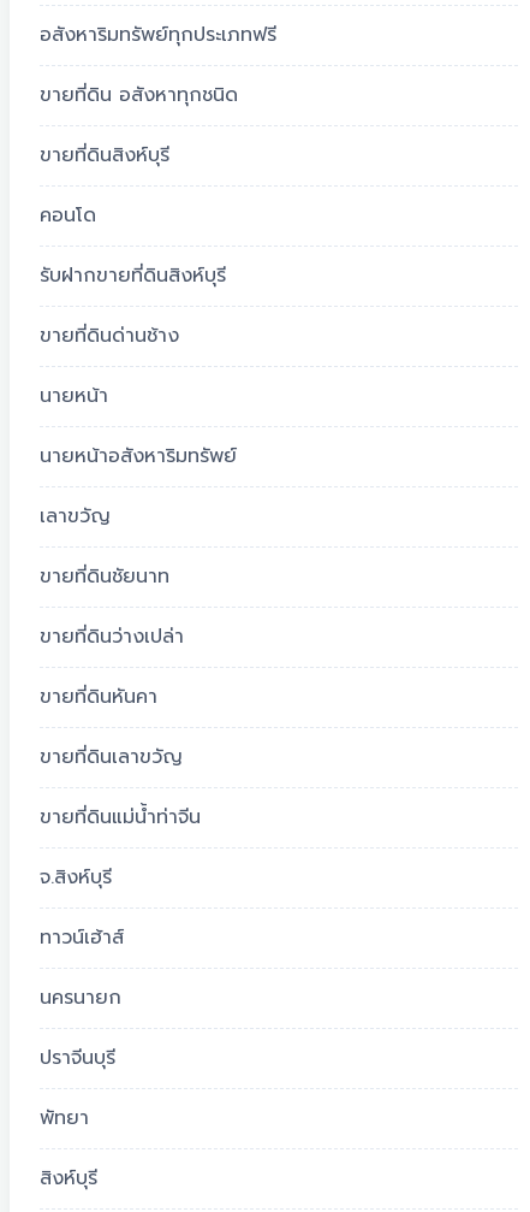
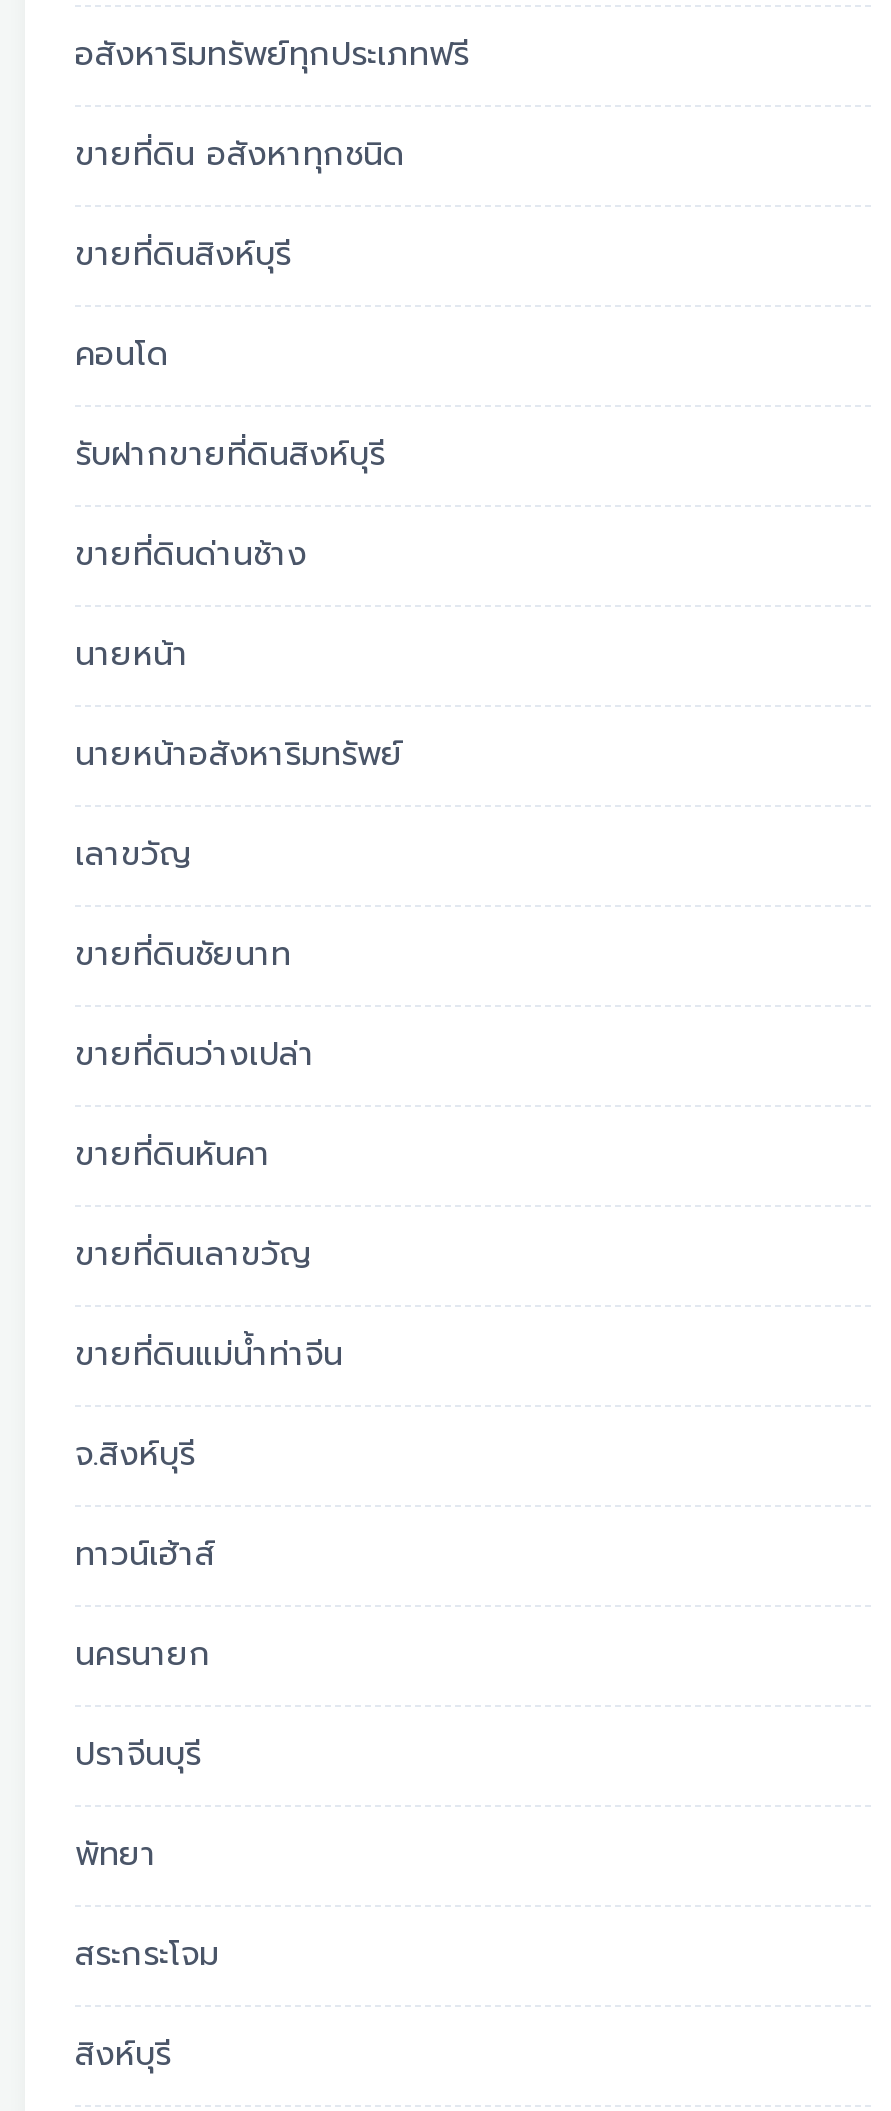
none -> [75,1932,219,1980] สระกระโจม

